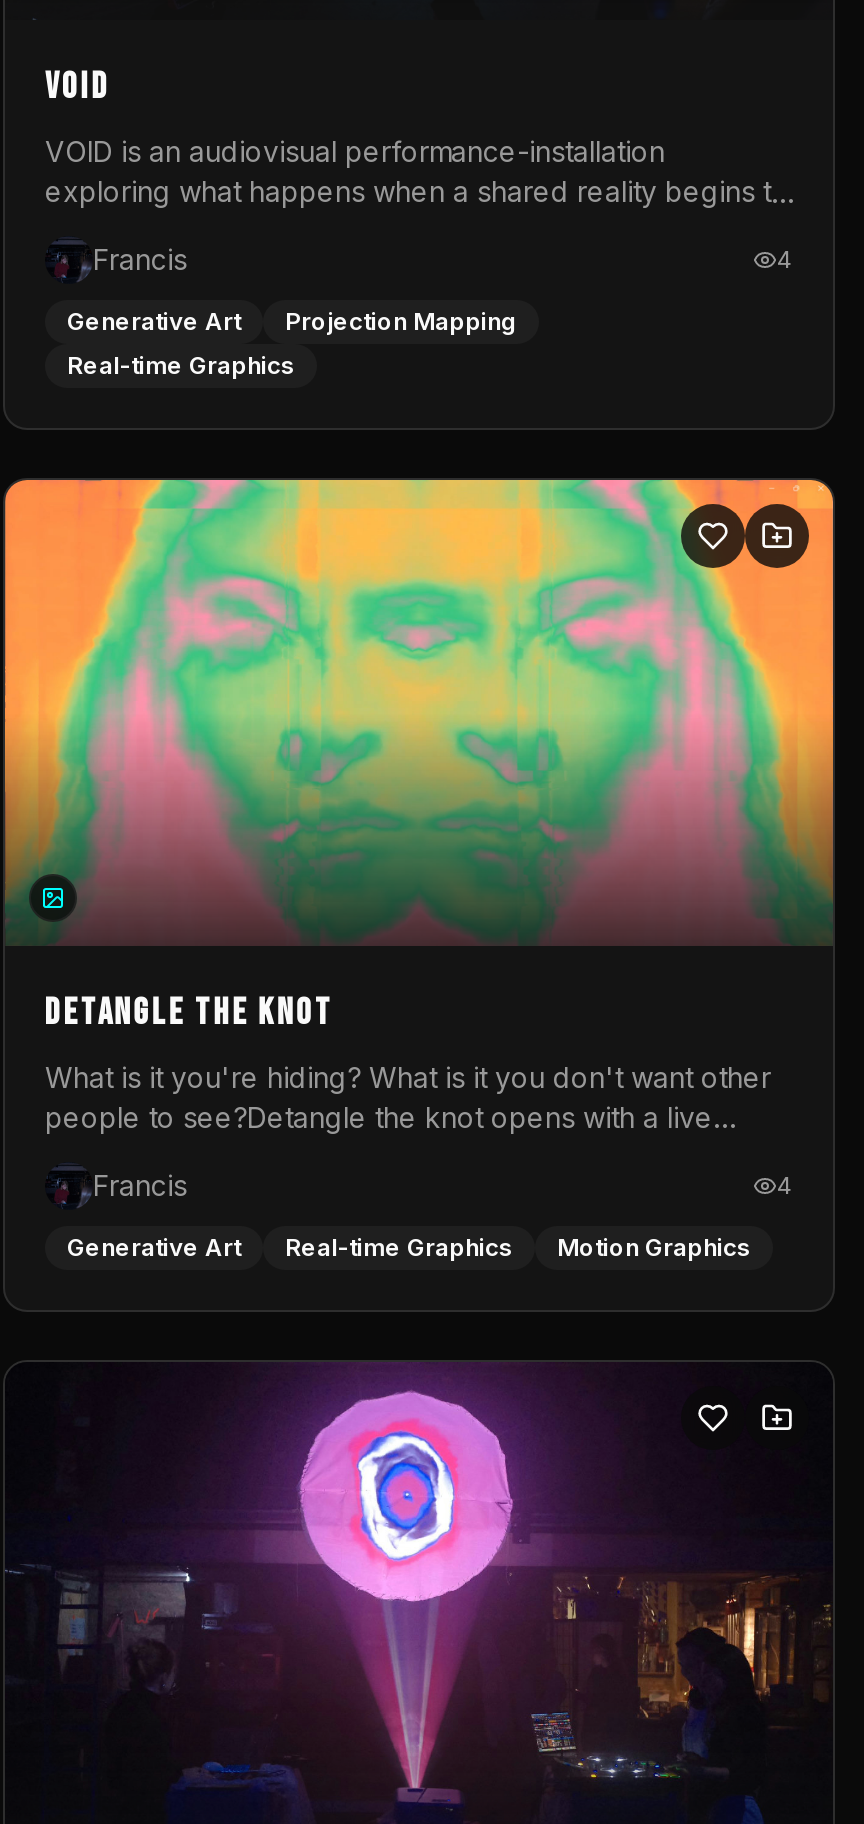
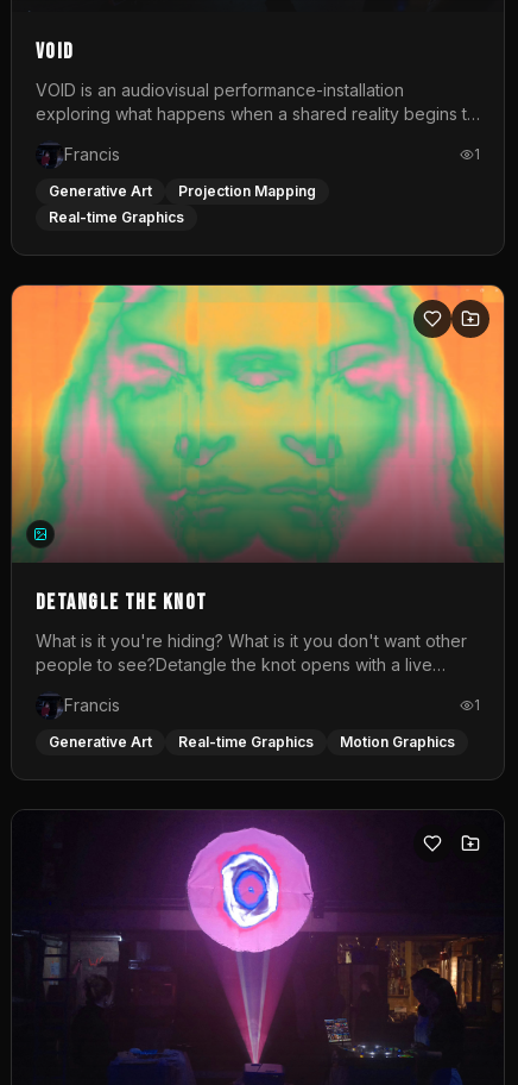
[777,244,793,274] 4 -> [474,145,480,163] 1
[777,1170,793,1200] 4 -> [474,696,480,714] 1

